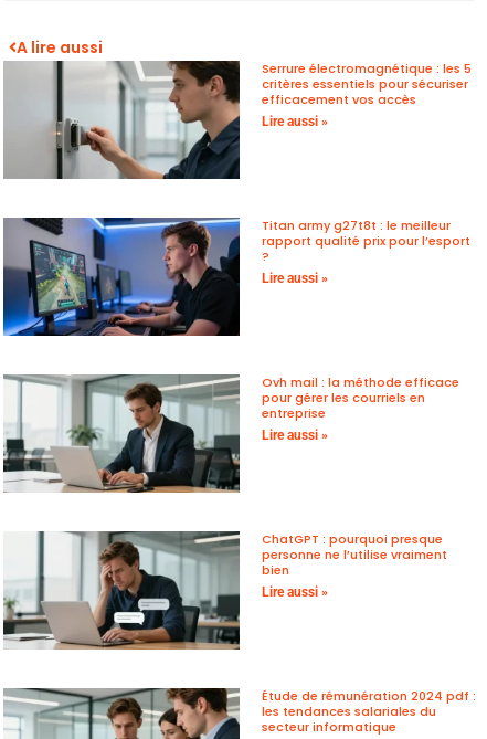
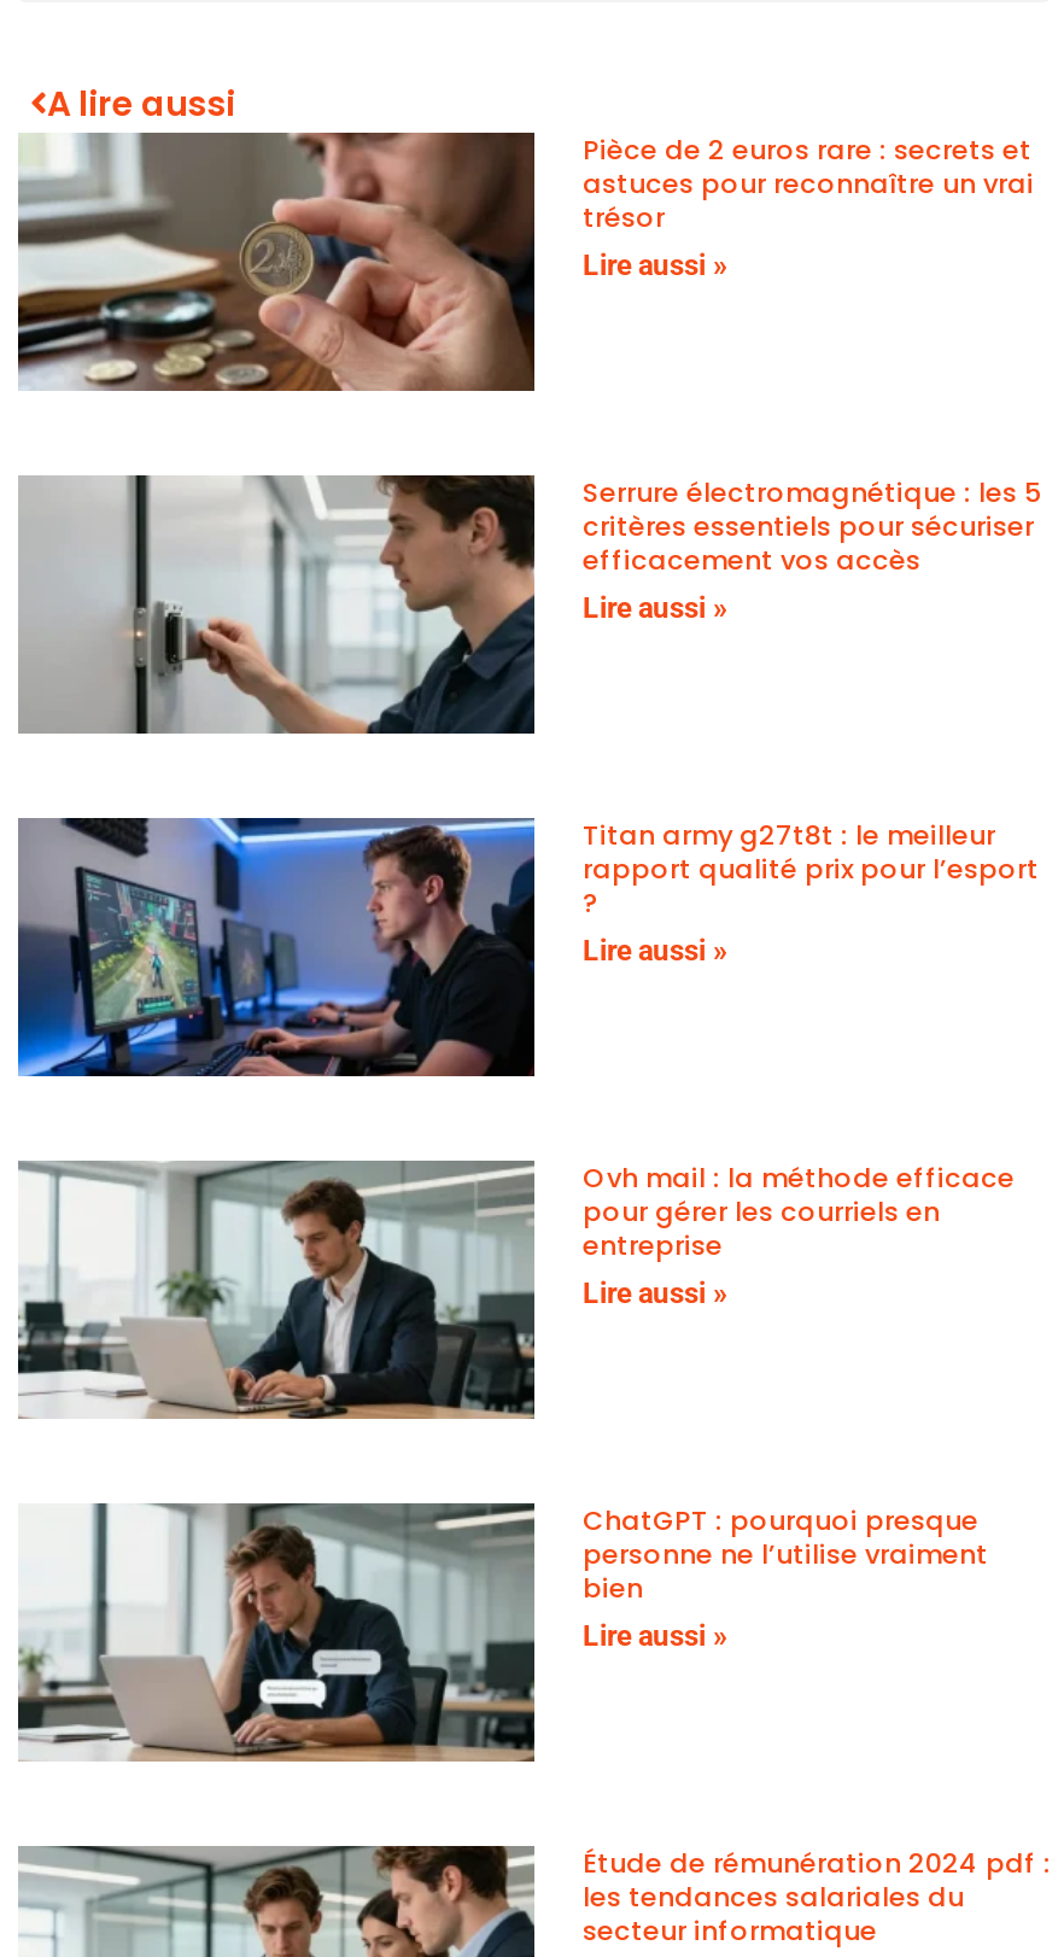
none -> [18,130,1034,393] [image] | Pièce de 2 euros rare : secrets et | astuces pour reconnaître un vrai | trésor | Lire aussi »

